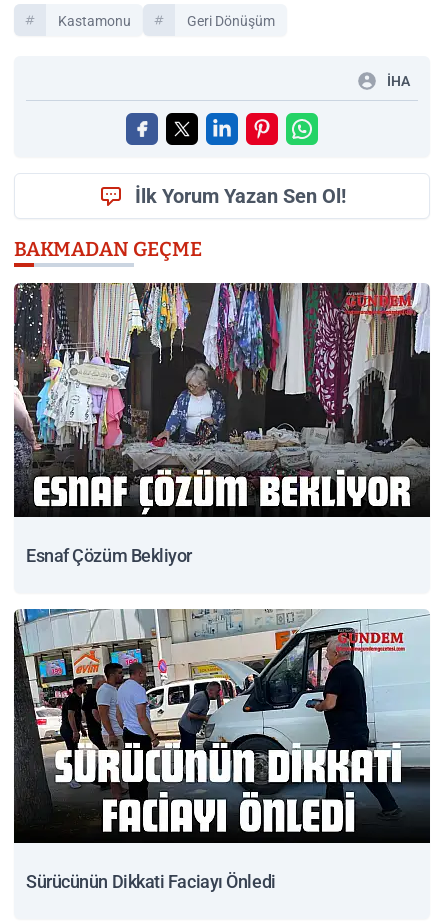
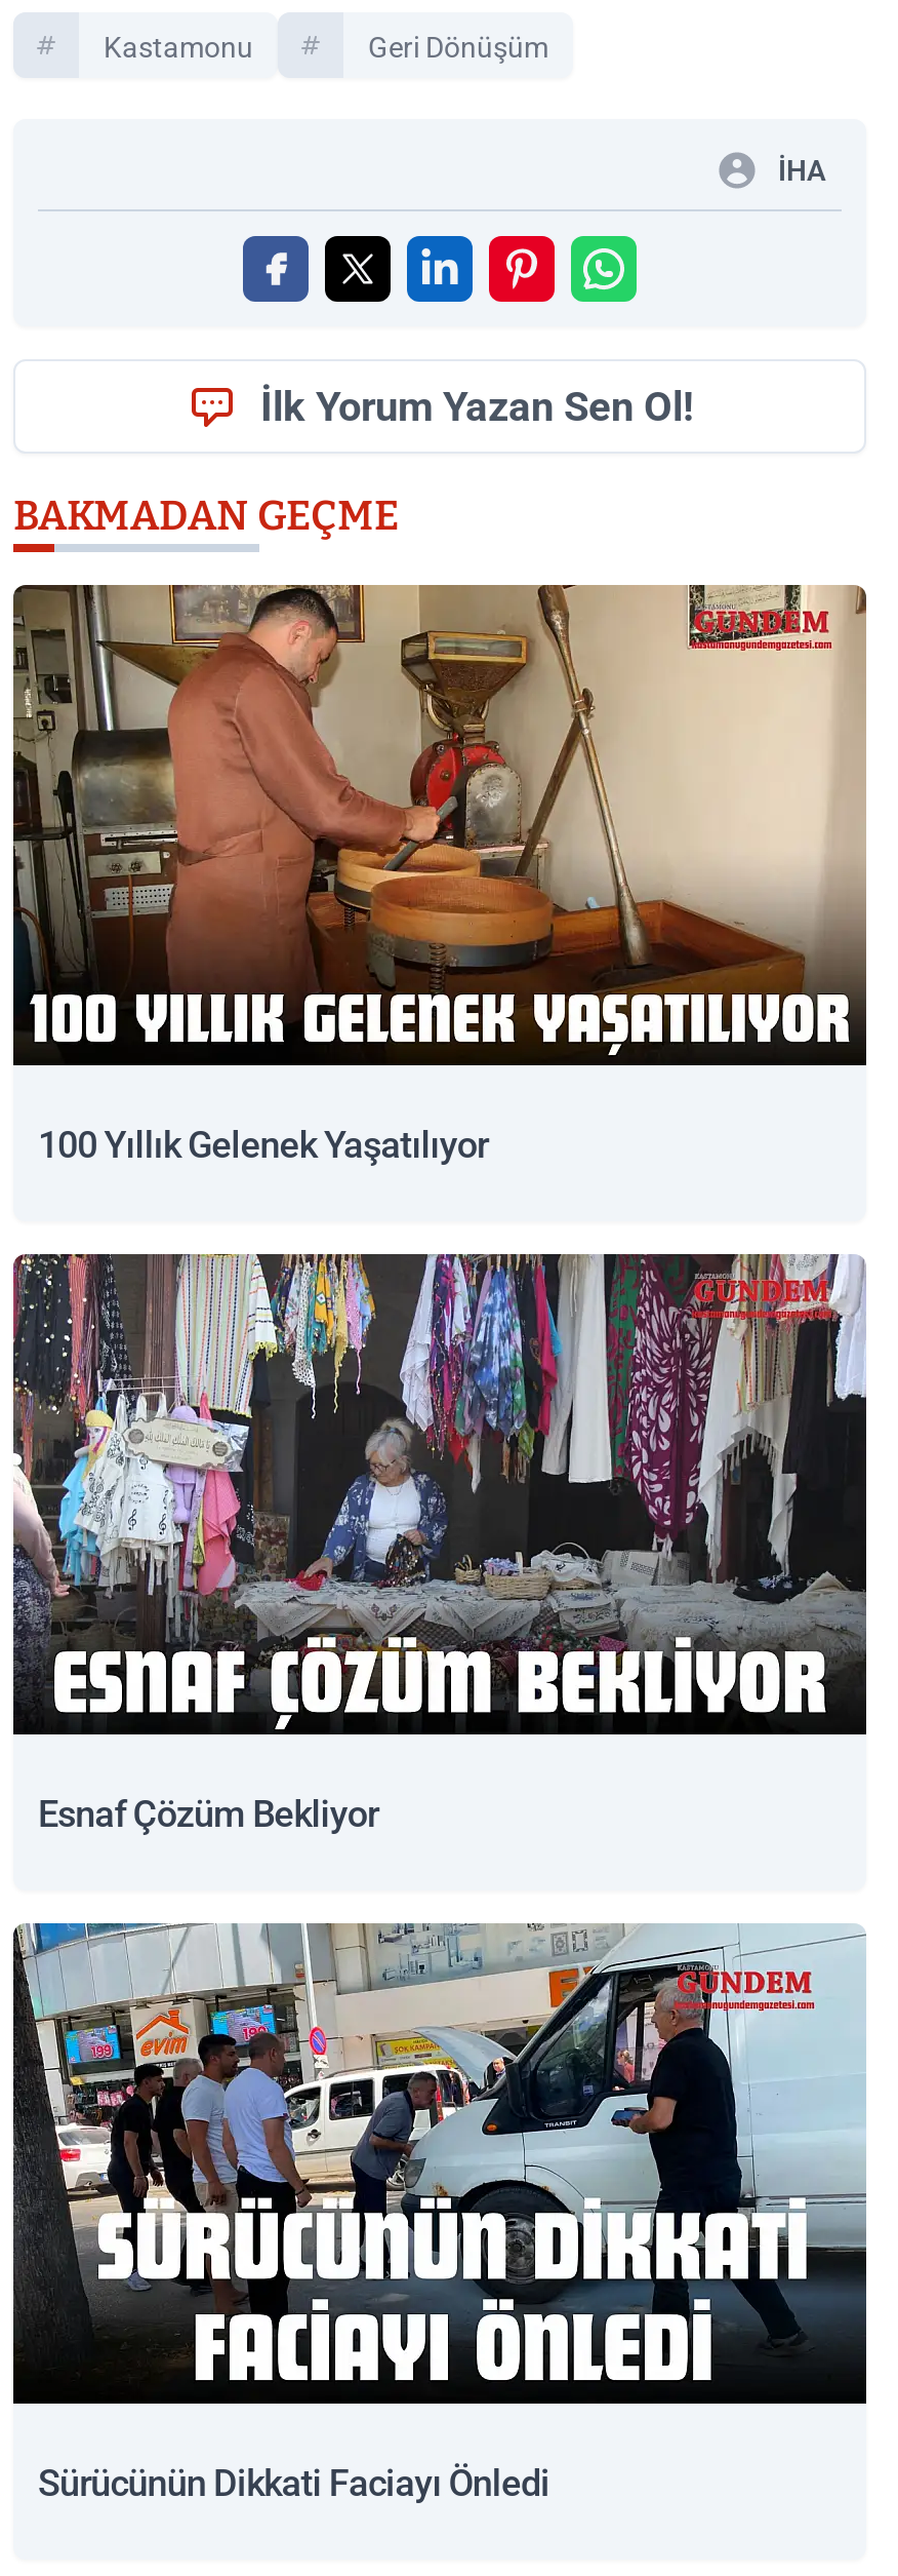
none -> [11,583,866,1165] [image] | 100 Yıllık Gelenek Yaşatılıyor

